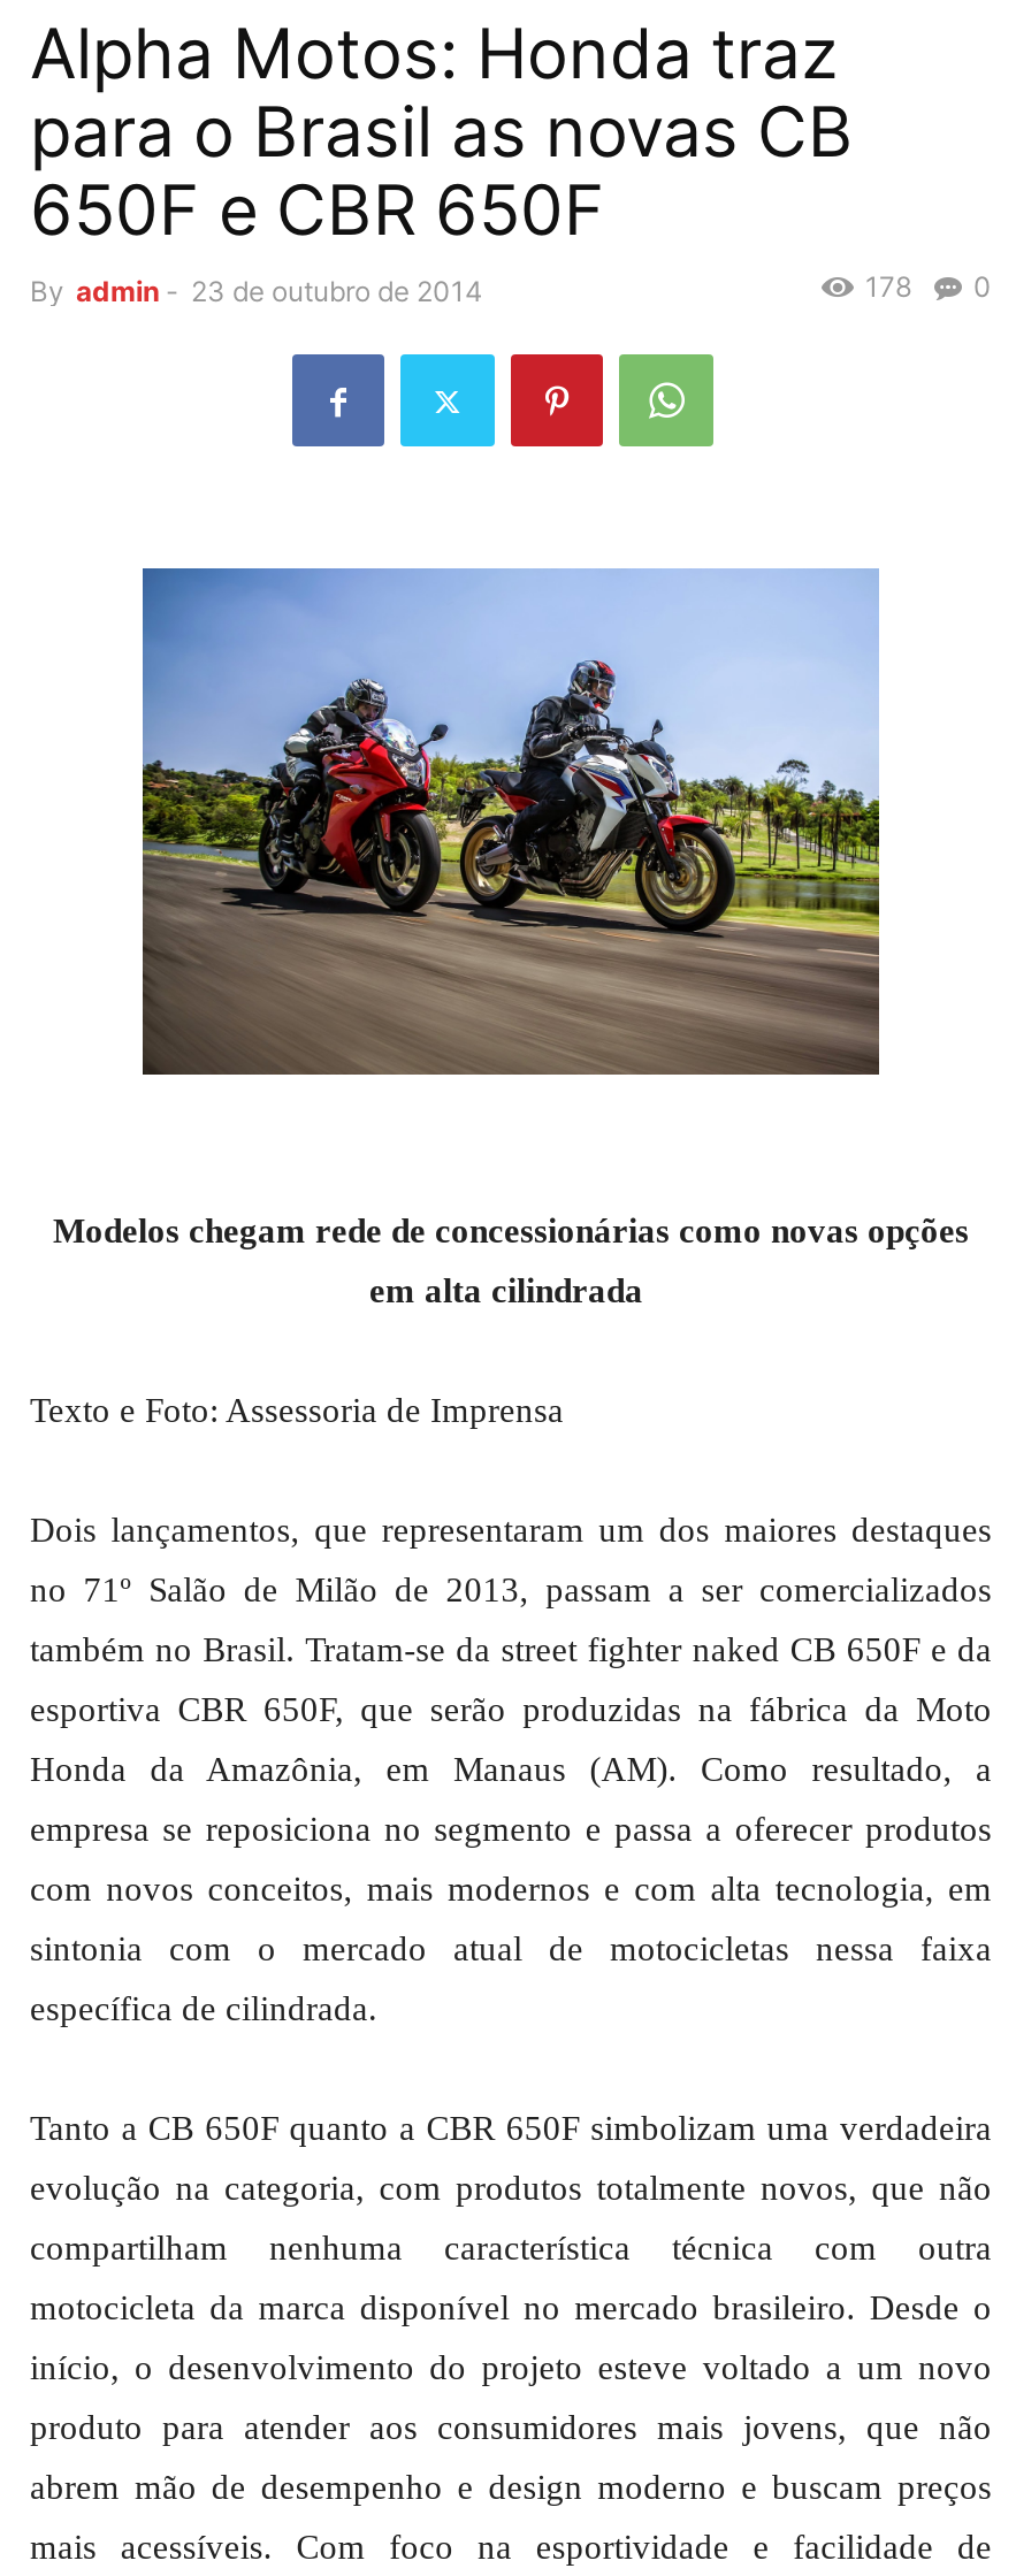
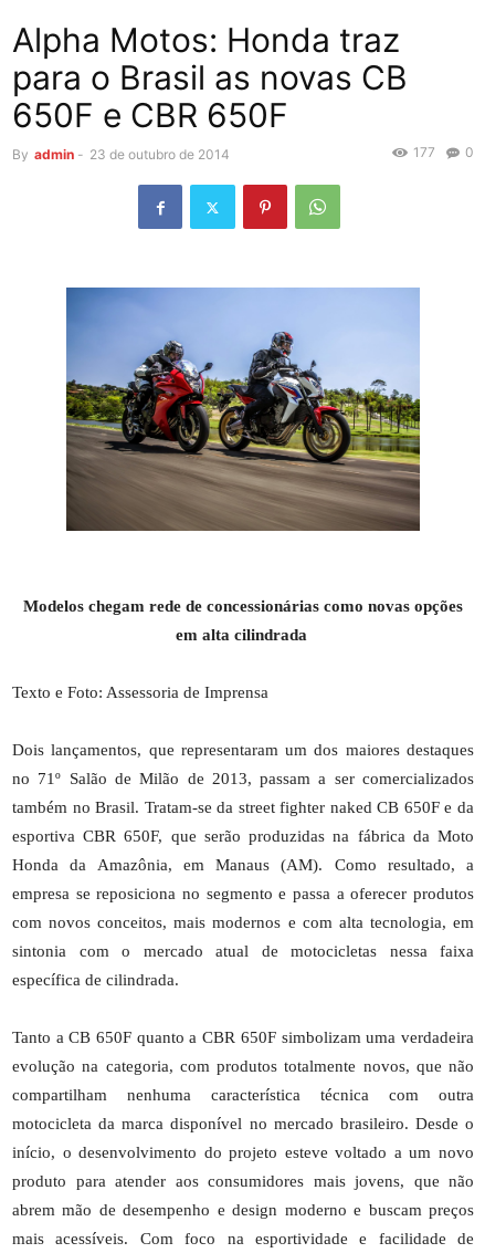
[865,269,992,304] 178 0 -> [413,144,474,160] 177 0

